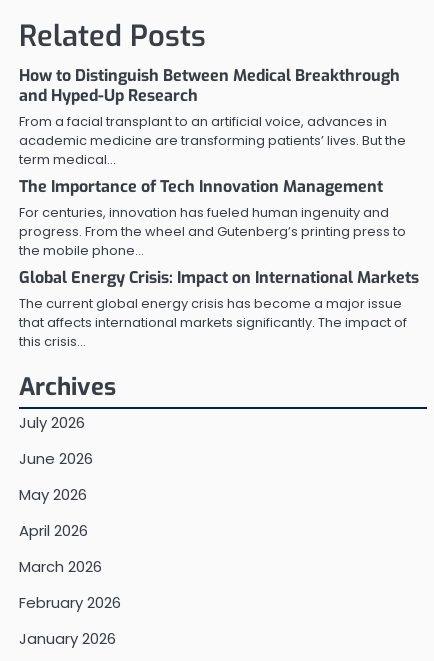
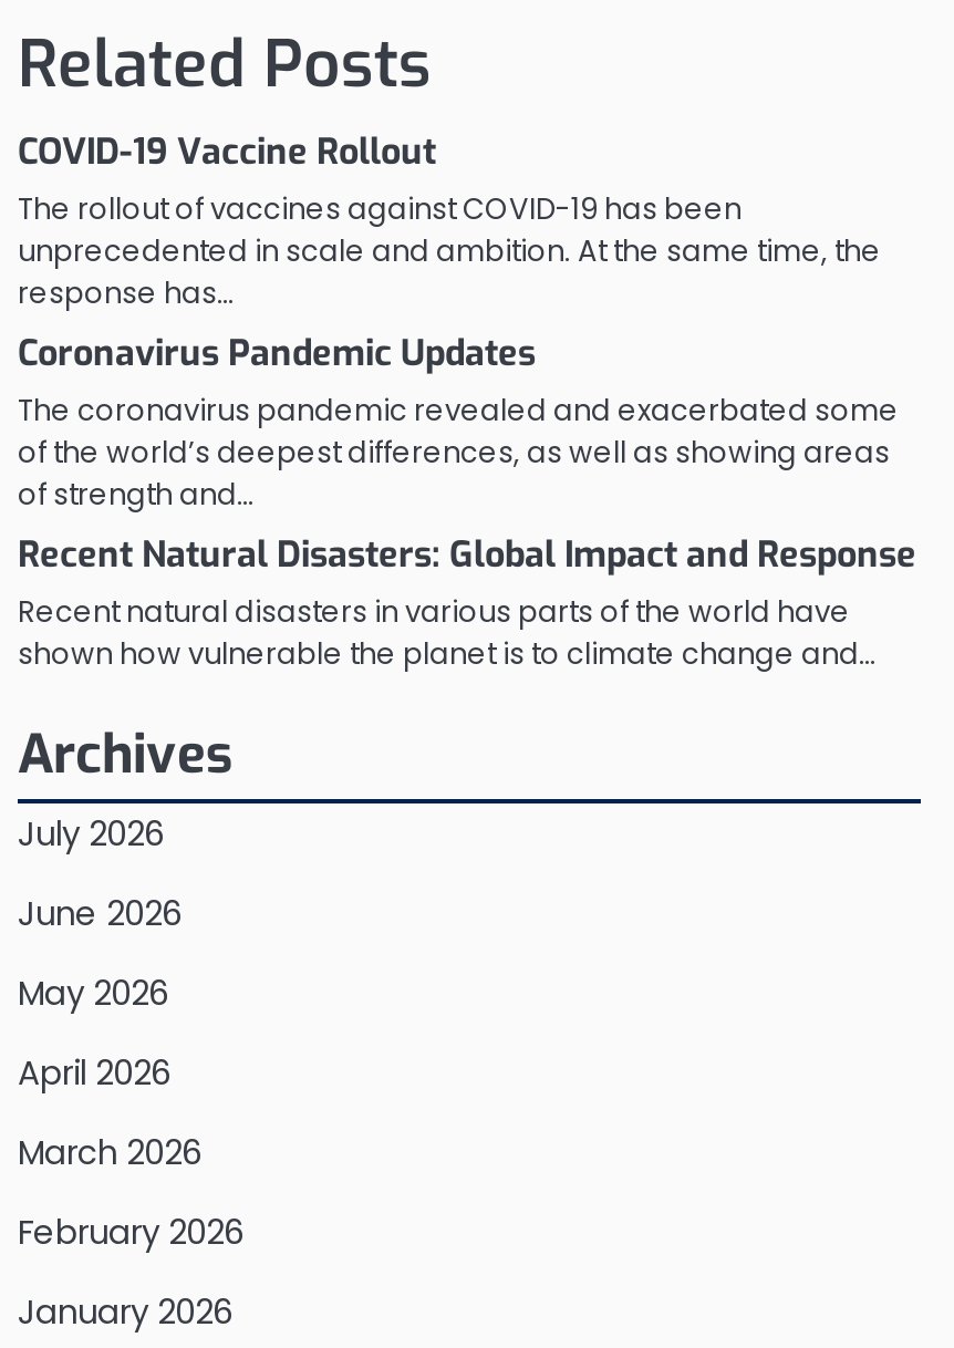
[19,65,419,351] How to Distinguish Between Medical Breakthrough | and Hyped-Up Research | From a facial transplant to an artificial voice, advances in | academic medicine are transforming patients’ lives. But the | term medical… | The Importance of Tech Innovation Management | For centuries, innovation has fueled human ingenuity and | progress. From the wheel and Gutenberg’s printing press to | the mobile phone… | Global Energy Crisis: Impact on International Markets | The current global energy crisis has become a major issue | that affects international markets significantly. The impact of | this crisis… -> [18,129,916,676] COVID-19 Vaccine Rollout | The rollout of vaccines against COVID-19 has been | unprecedented in scale and ambition. At the same time, the | response has… | Coronavirus Pandemic Updates | The coronavirus pandemic revealed and exacerbated some | of the world’s deepest differences, as well as showing areas | of strength and… | Recent Natural Disasters: Global Impact and Response | Recent natural disasters in various parts of the world have | shown how vulnerable the planet is to climate change and…

